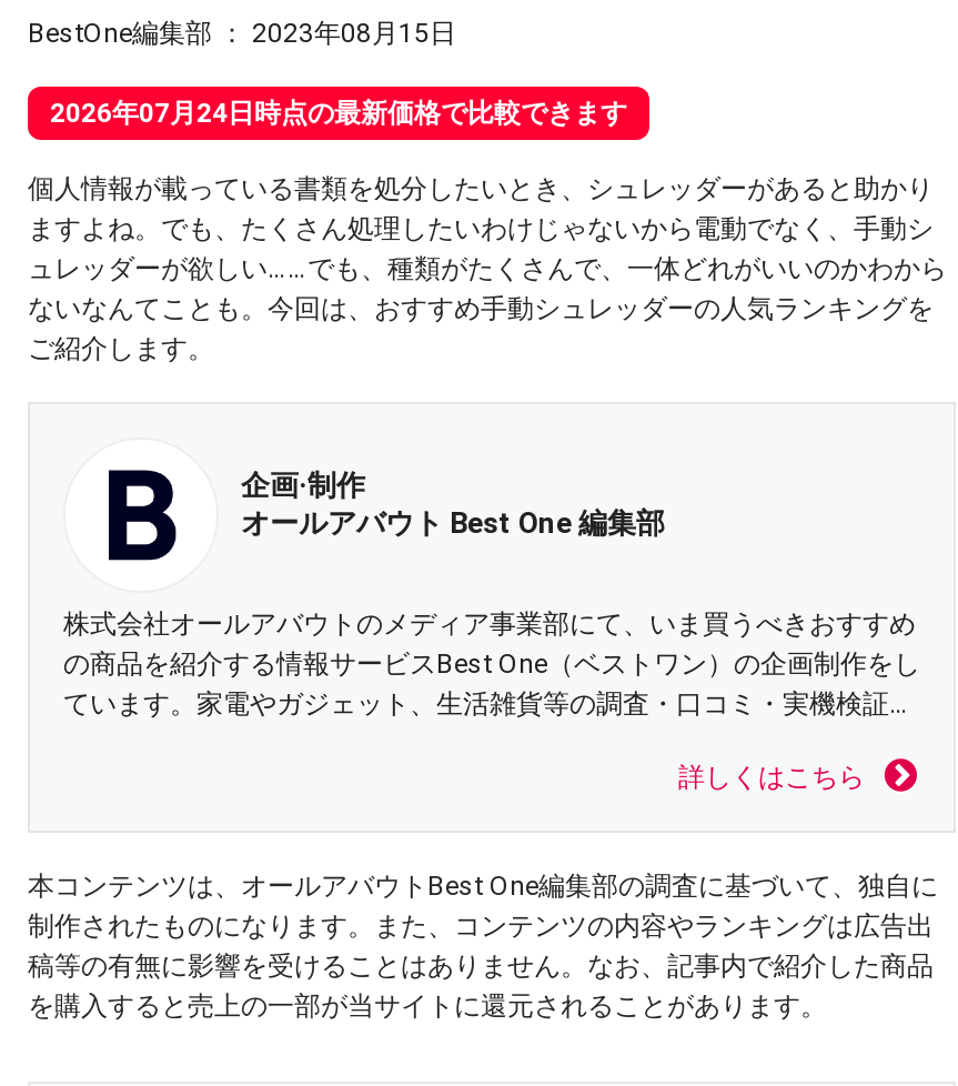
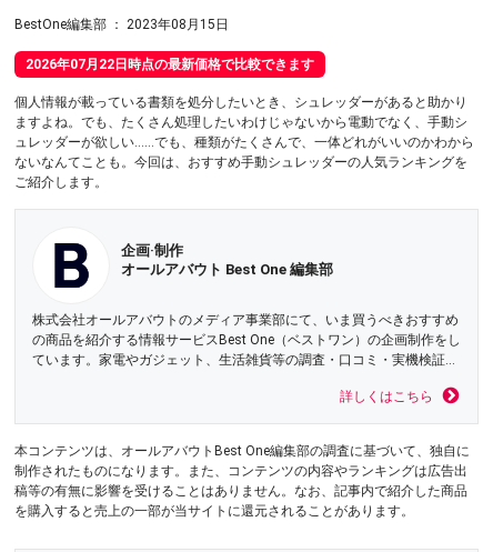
[50,98,627,129] 2026年07月24日時点の最新価格で比較できます -> [26,57,314,72] 2026年07月22日時点の最新価格で比較できます

